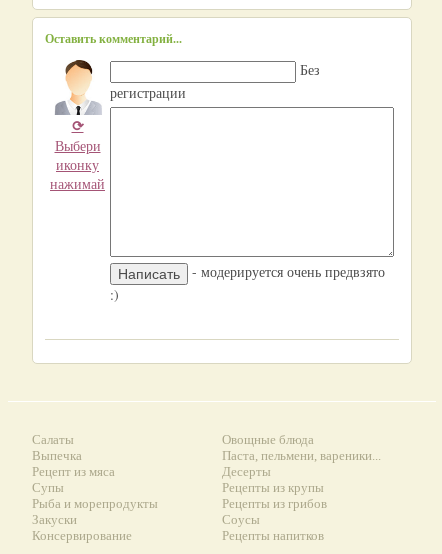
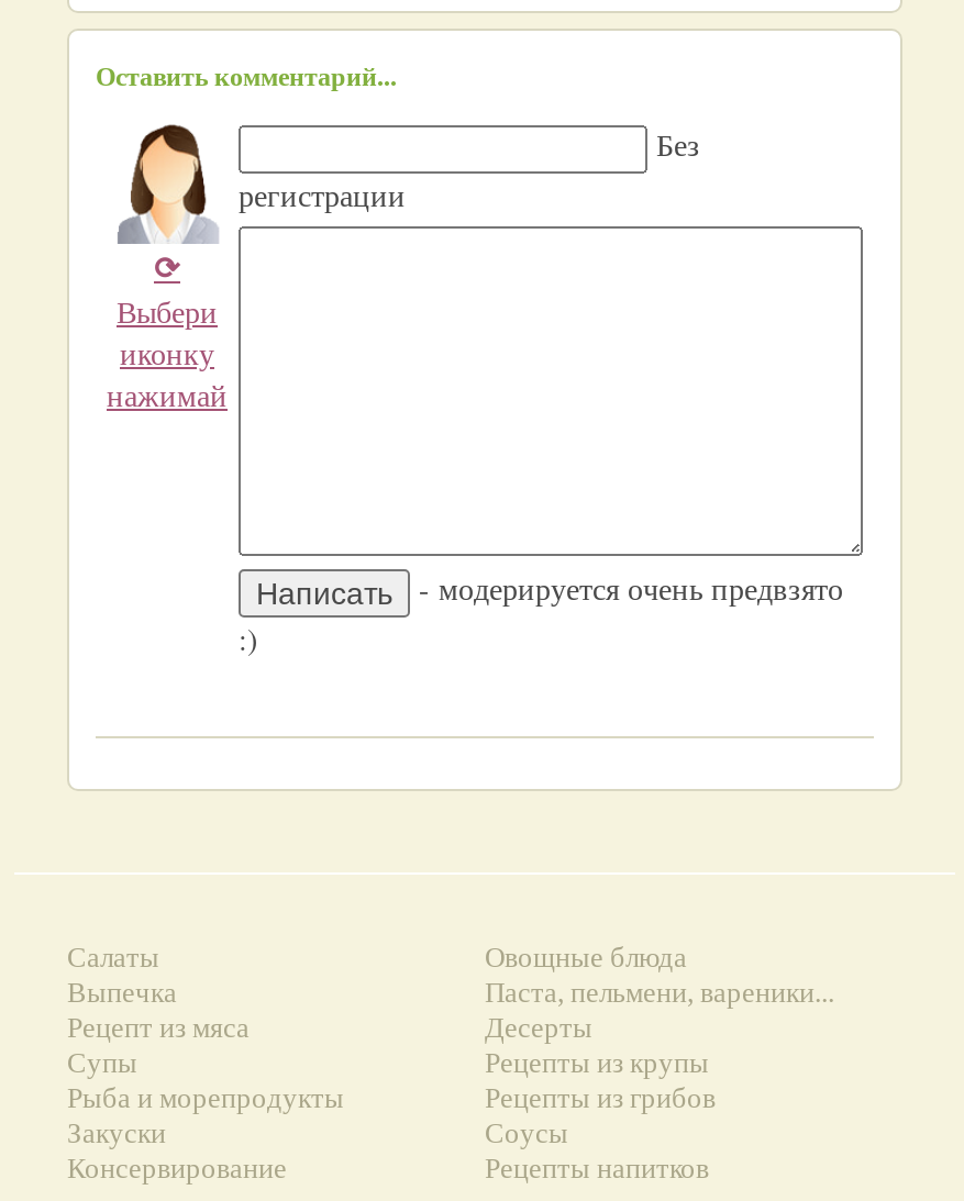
[55,61,96,113] [image] -> [118,123,210,240] [image]

